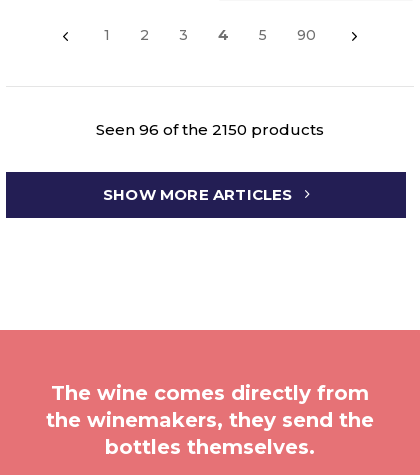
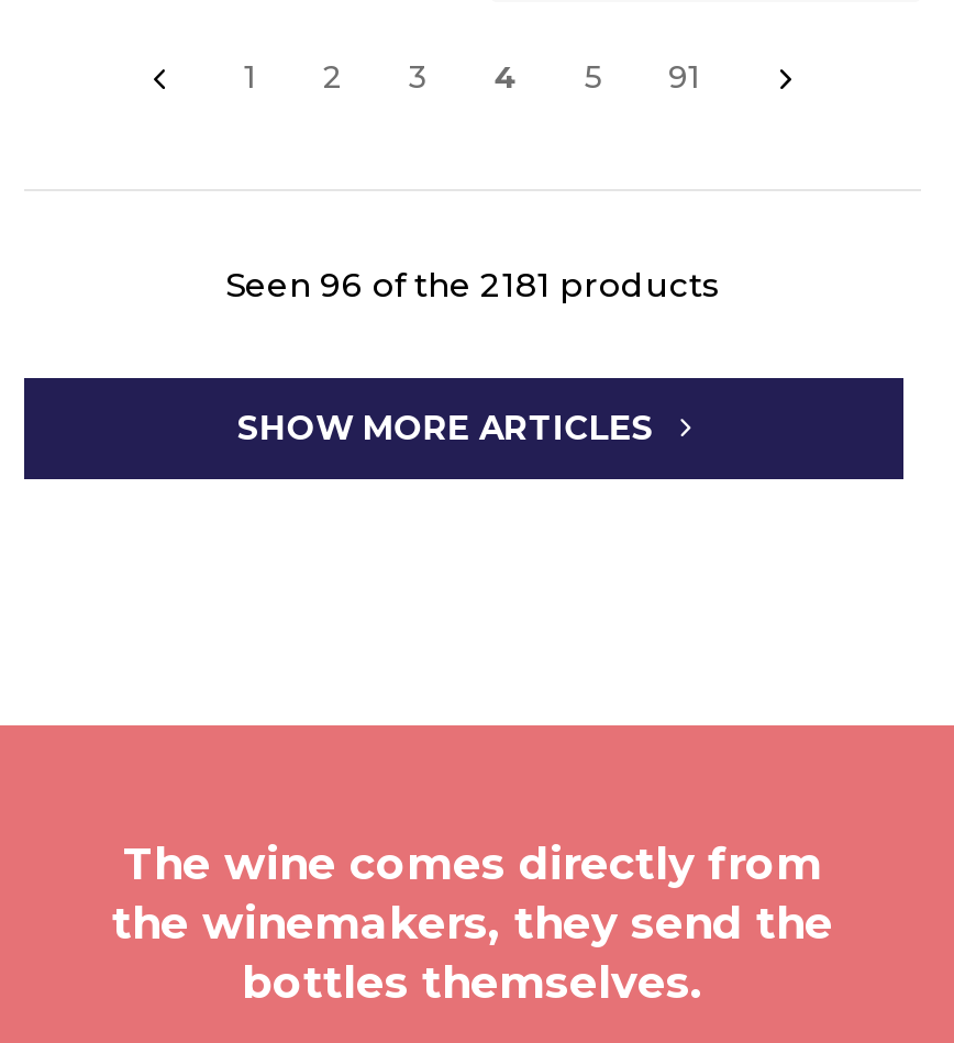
[104,26,316,44] 1 2 3 4 5 90 -> [244,57,701,97] 1 2 3 4 5 91
[96,120,324,139] Seen 96 of the 2150 products -> [225,264,720,306] Seen 96 of the 2181 products

